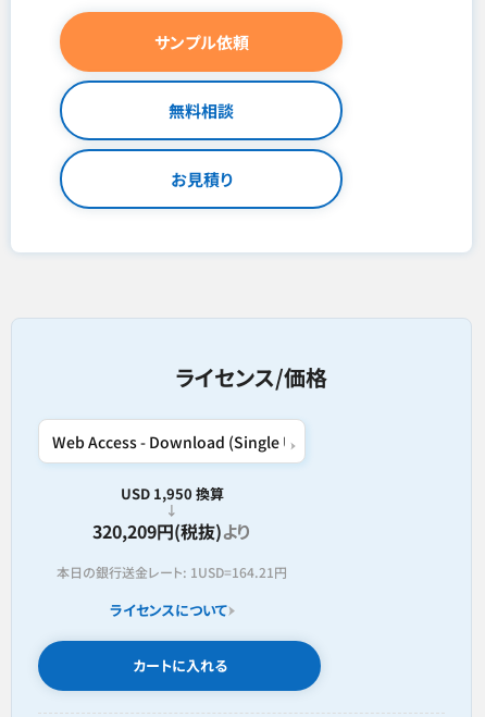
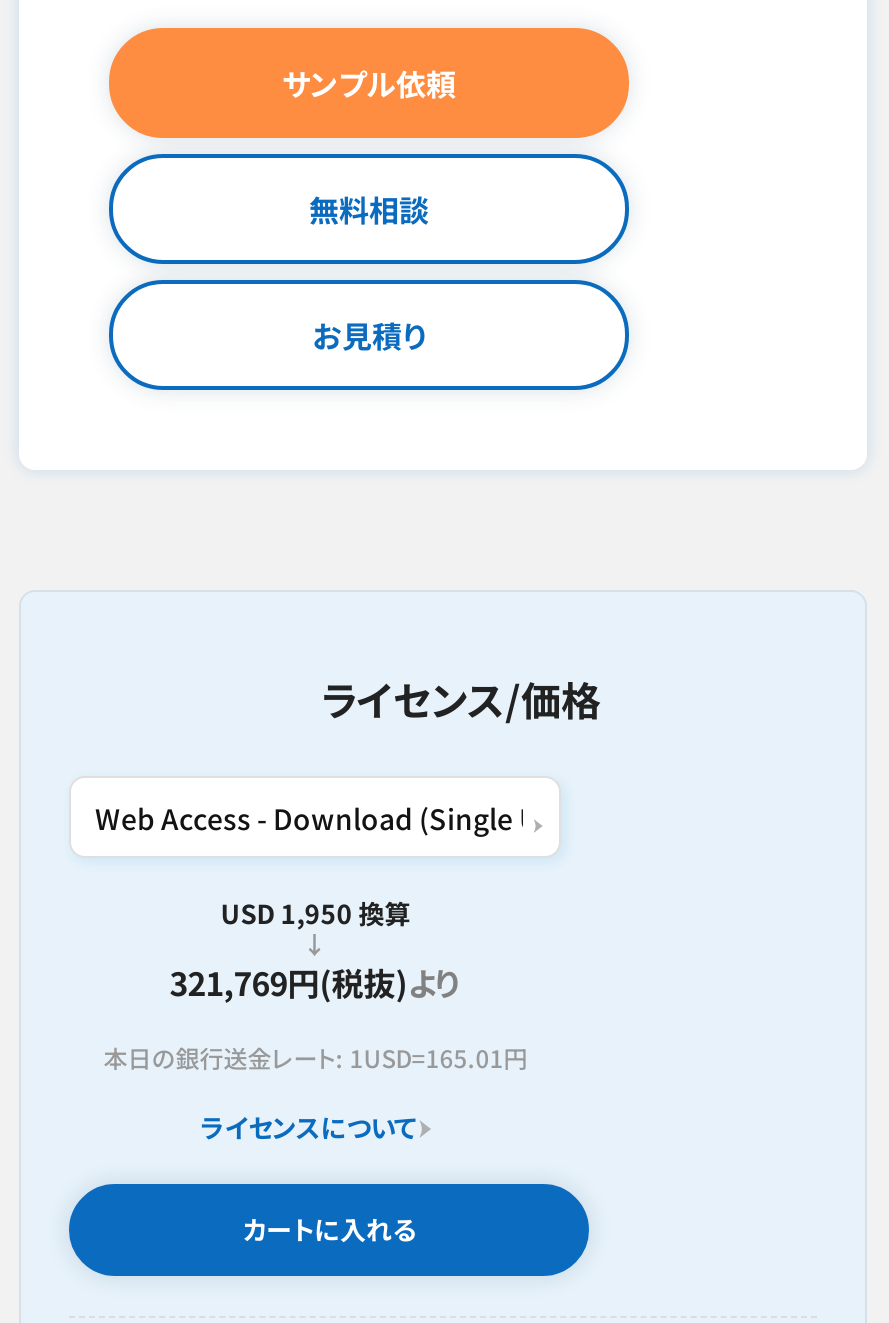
[93,518,251,544] 320,209円(税抜)より -> [169,958,461,1006] 321,769円(税抜)より
[57,563,287,581] 本日の銀行送金レート: 1USD=164.21円 -> [103,1040,527,1074] 本日の銀行送金レート: 1USD=165.01円

